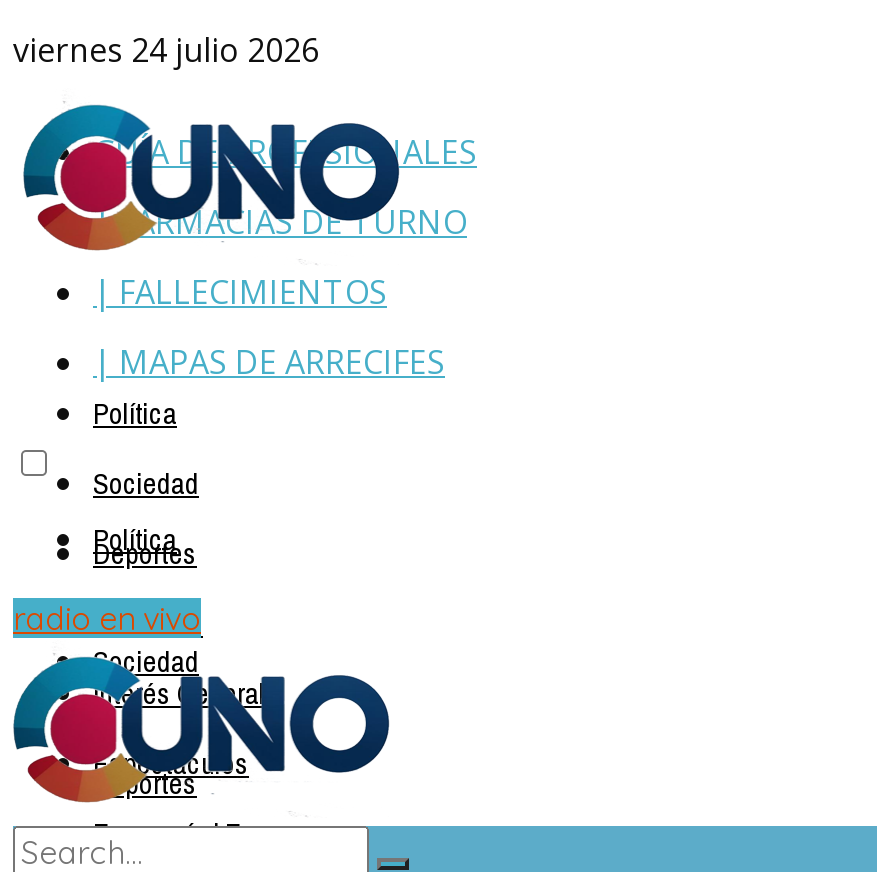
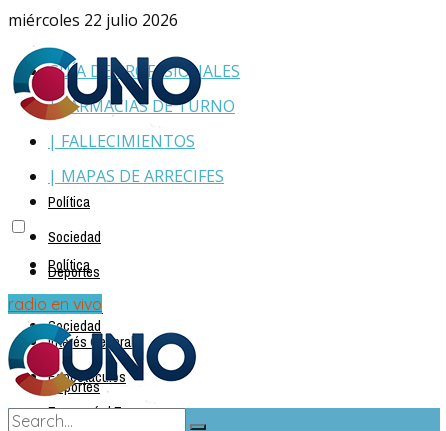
[13,28,319,72] viernes 24 julio 2026 -> [8,9,178,31] miércoles 22 julio 2026

